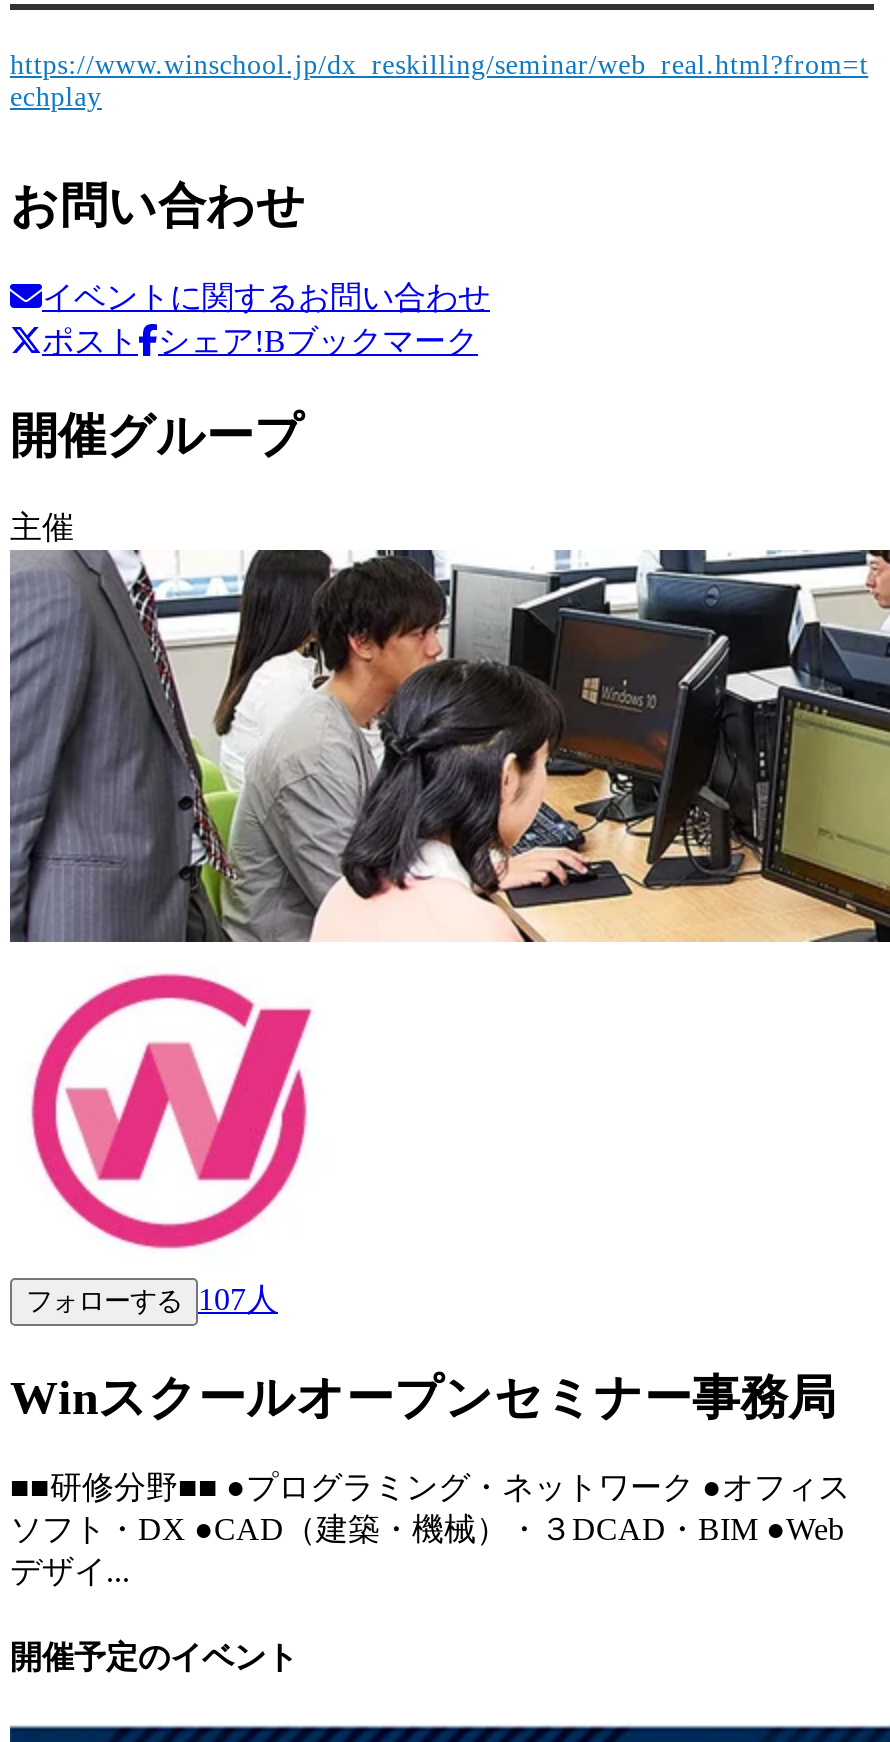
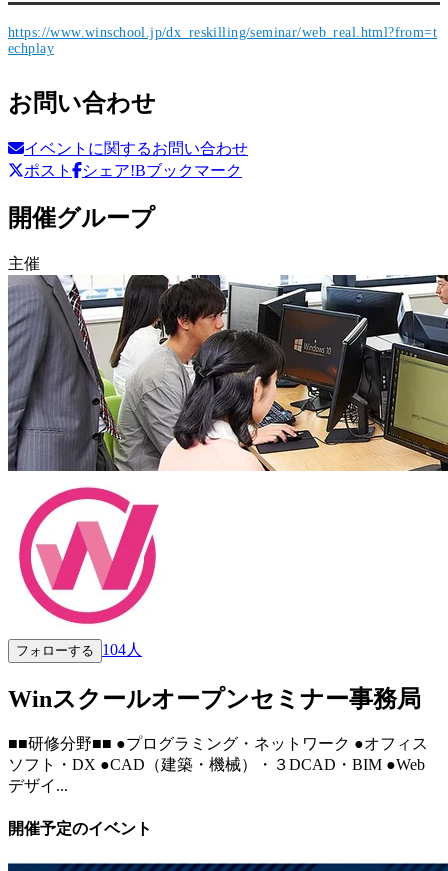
[26,1281,278,1315] フォローする 107人 -> [16,641,142,658] フォローする 104人

